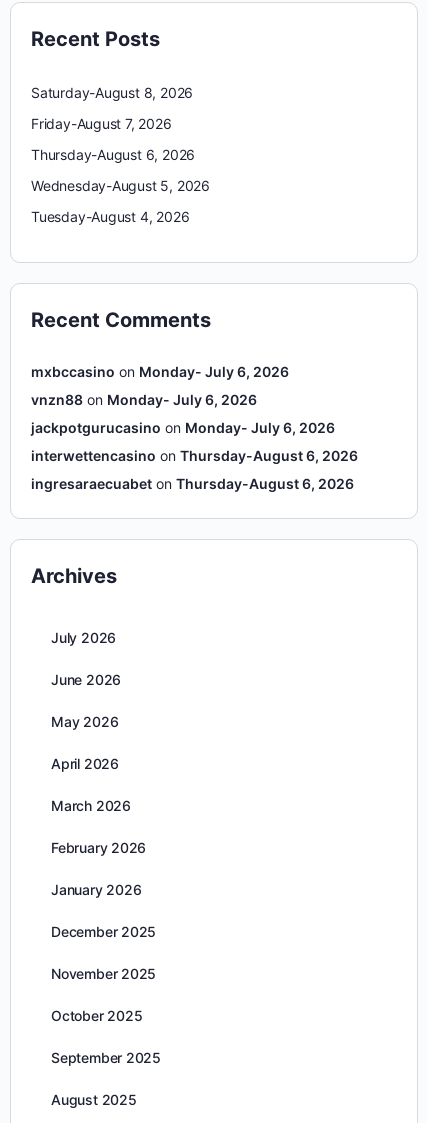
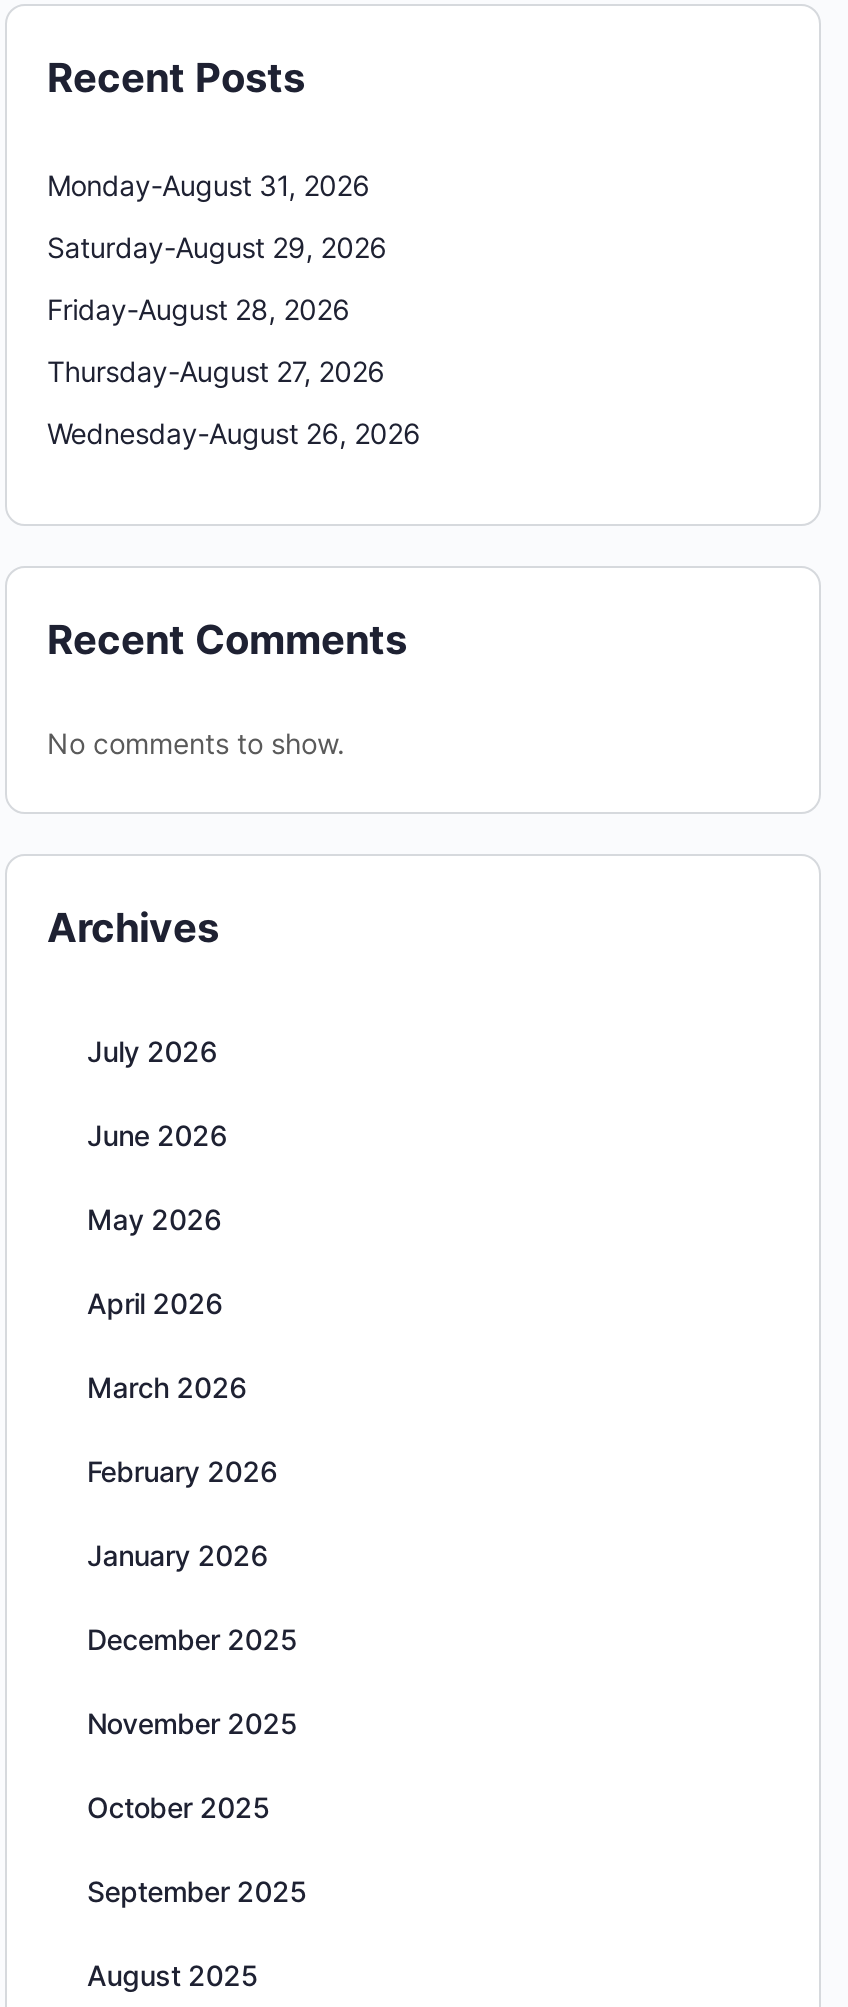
[31,84,193,101] Saturday-August 8, 2026 -> [47,168,370,202] Monday-August 31, 2026
[31,115,172,132] Friday-August 7, 2026 -> [47,230,387,264] Saturday-August 29, 2026
[31,146,195,163] Thursday-August 6, 2026 -> [47,292,350,326] Friday-August 28, 2026
[31,177,210,194] Wednesday-August 5, 2026 -> [47,354,385,388] Thursday-August 27, 2026
[31,208,189,225] Tuesday-August 4, 2026 -> [47,416,421,450] Wednesday-August 26, 2026
[31,363,358,492] mxbccasino on Monday- July 6, 2026 | vnzn88 on Monday- July 6, 2026 | jackpotgurucasino on Monday- July 6, 2026 | interwettencasino on Thursday-August 6, 2026 | ingresaraecuabet on Thursday-August 6, 2026 -> [47,726,345,760] No comments to show.

